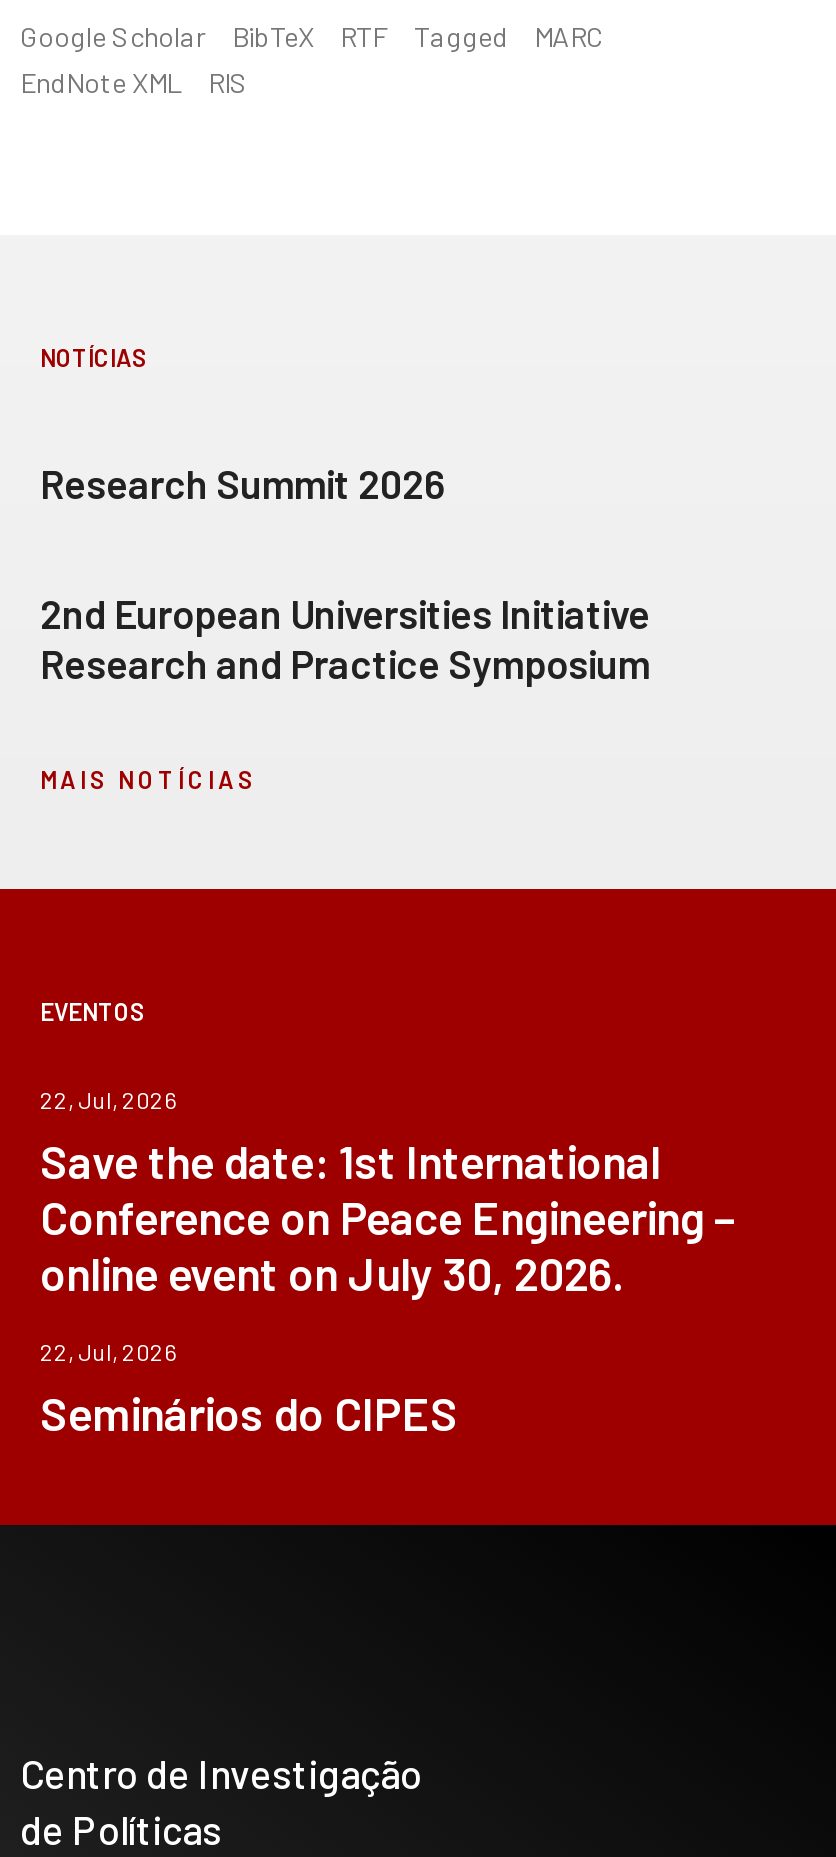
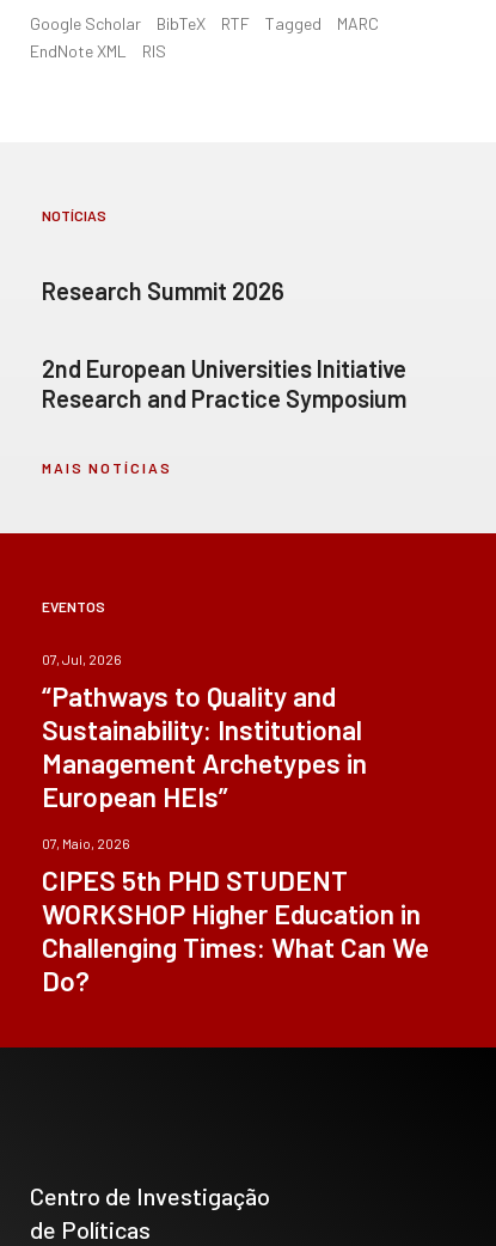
[40,1085,736,1301] 22, Jul, 2026 | Save the date: 1st International | Conference on Peace Engineering – | online event on July 30, 2026. -> [42,651,367,813] 07, Jul, 2026 | “Pathways to Quality and | Sustainability: Institutional | Management Archetypes in | European HEIs”
[40,1337,458,1441] 22, Jul, 2026 | Seminários do CIPES -> [42,835,429,997] 07, Maio, 2026 | CIPES 5th PHD STUDENT | WORKSHOP Higher Education in | Challenging Times: What Can We | Do?

